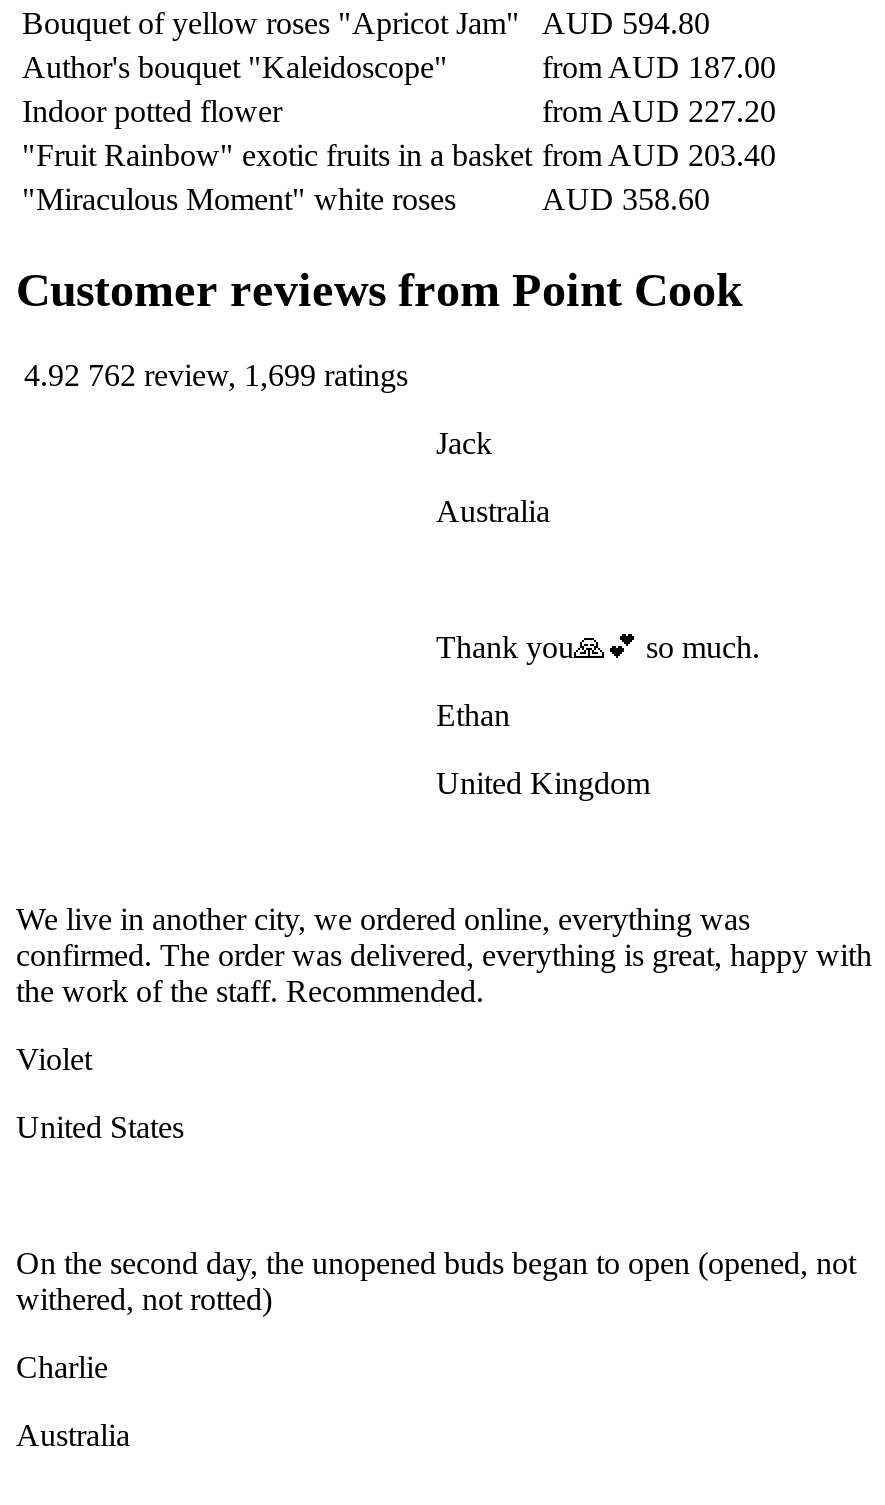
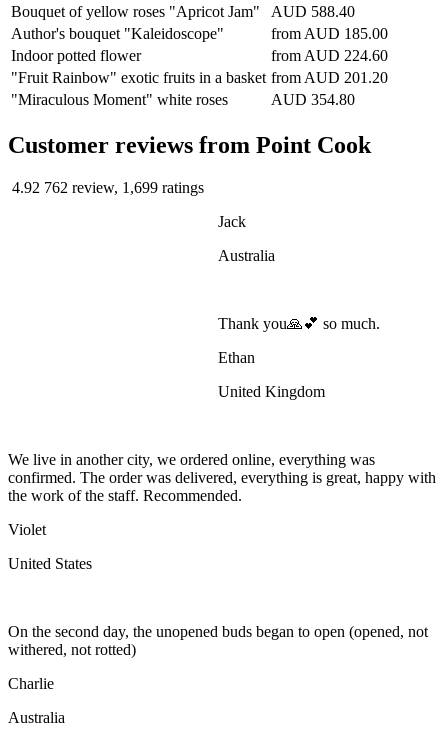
[22,7,710,41] Bouquet of yellow roses "Apricot Jam" AUD 594.80 -> [11,3,355,20] Bouquet of yellow roses "Apricot Jam" AUD 588.40
[542,51,776,85] from AUD 187.00 -> [271,25,388,42] from AUD 185.00
[542,95,776,129] from AUD 227.20 -> [271,47,388,64] from AUD 224.60
[22,139,776,173] "Fruit Rainbow" exotic fruits in a basket from AUD 203.40 -> [11,69,388,86] "Fruit Rainbow" exotic fruits in a basket from AUD 201.20
[542,183,710,217] AUD 358.60 -> [271,91,355,108] AUD 354.80

